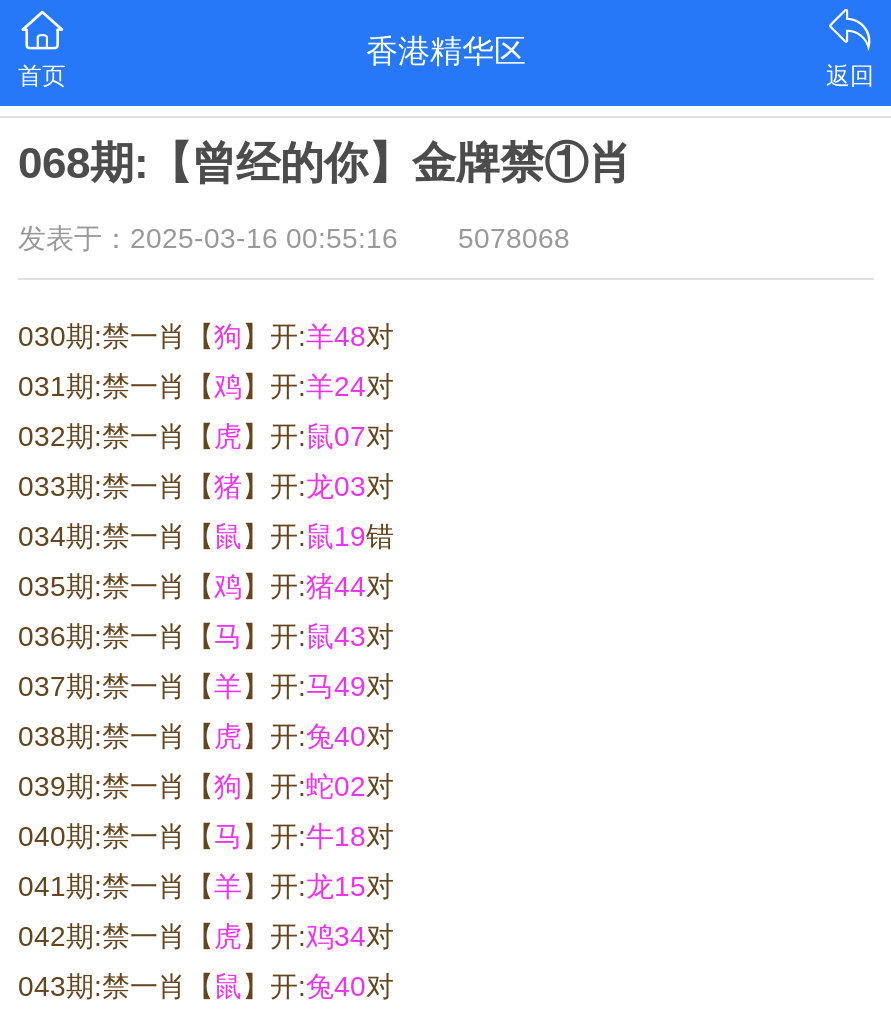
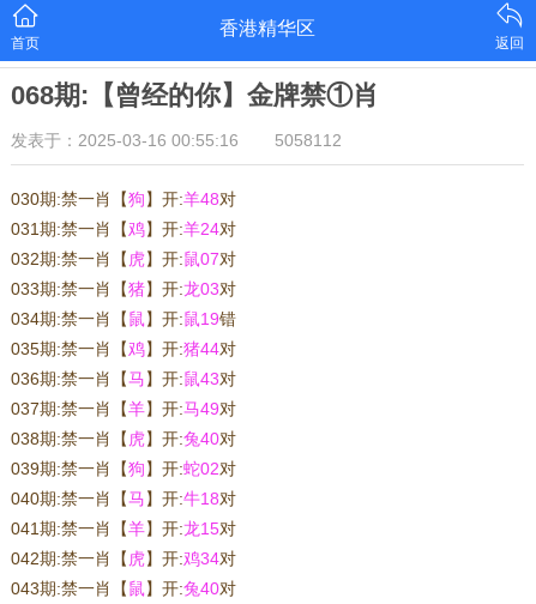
[18,222,570,254] 发表于：2025-03-16 00:55:16 5078068 -> [11,131,342,150] 发表于：2025-03-16 00:55:16 5058112

